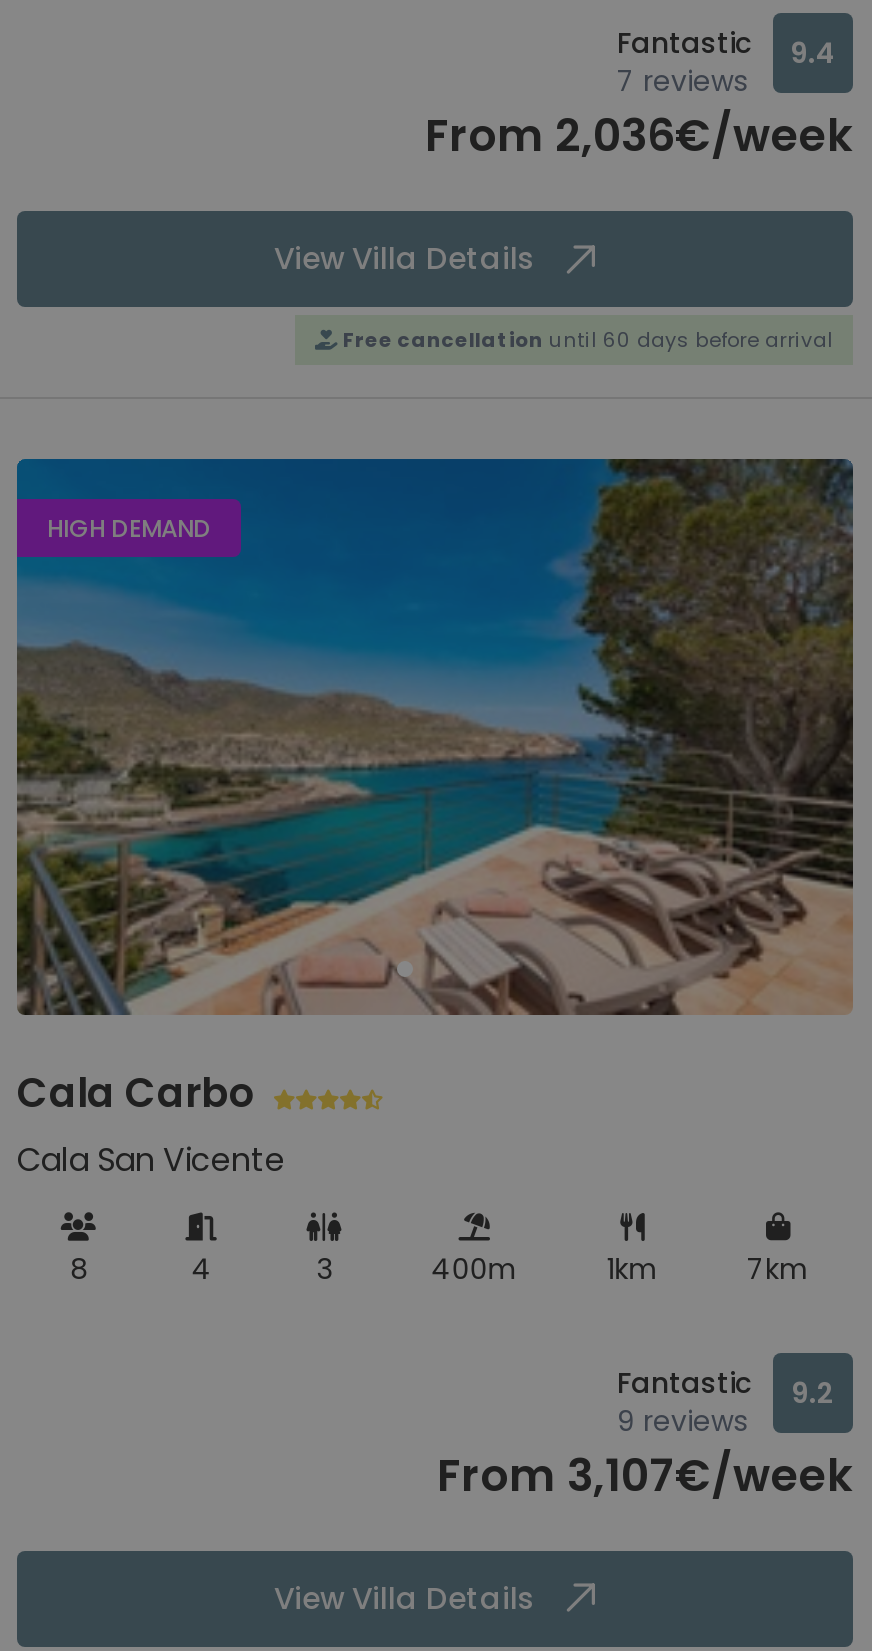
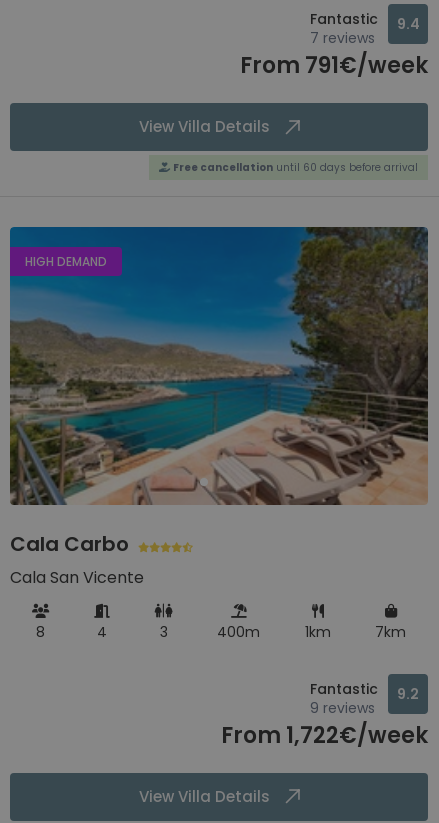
[425,106,853,168] From 2,036€/week -> [240,50,428,81] From 791€/week
[437,1445,853,1507] From 3,107€/week -> [221,720,428,751] From 1,722€/week

